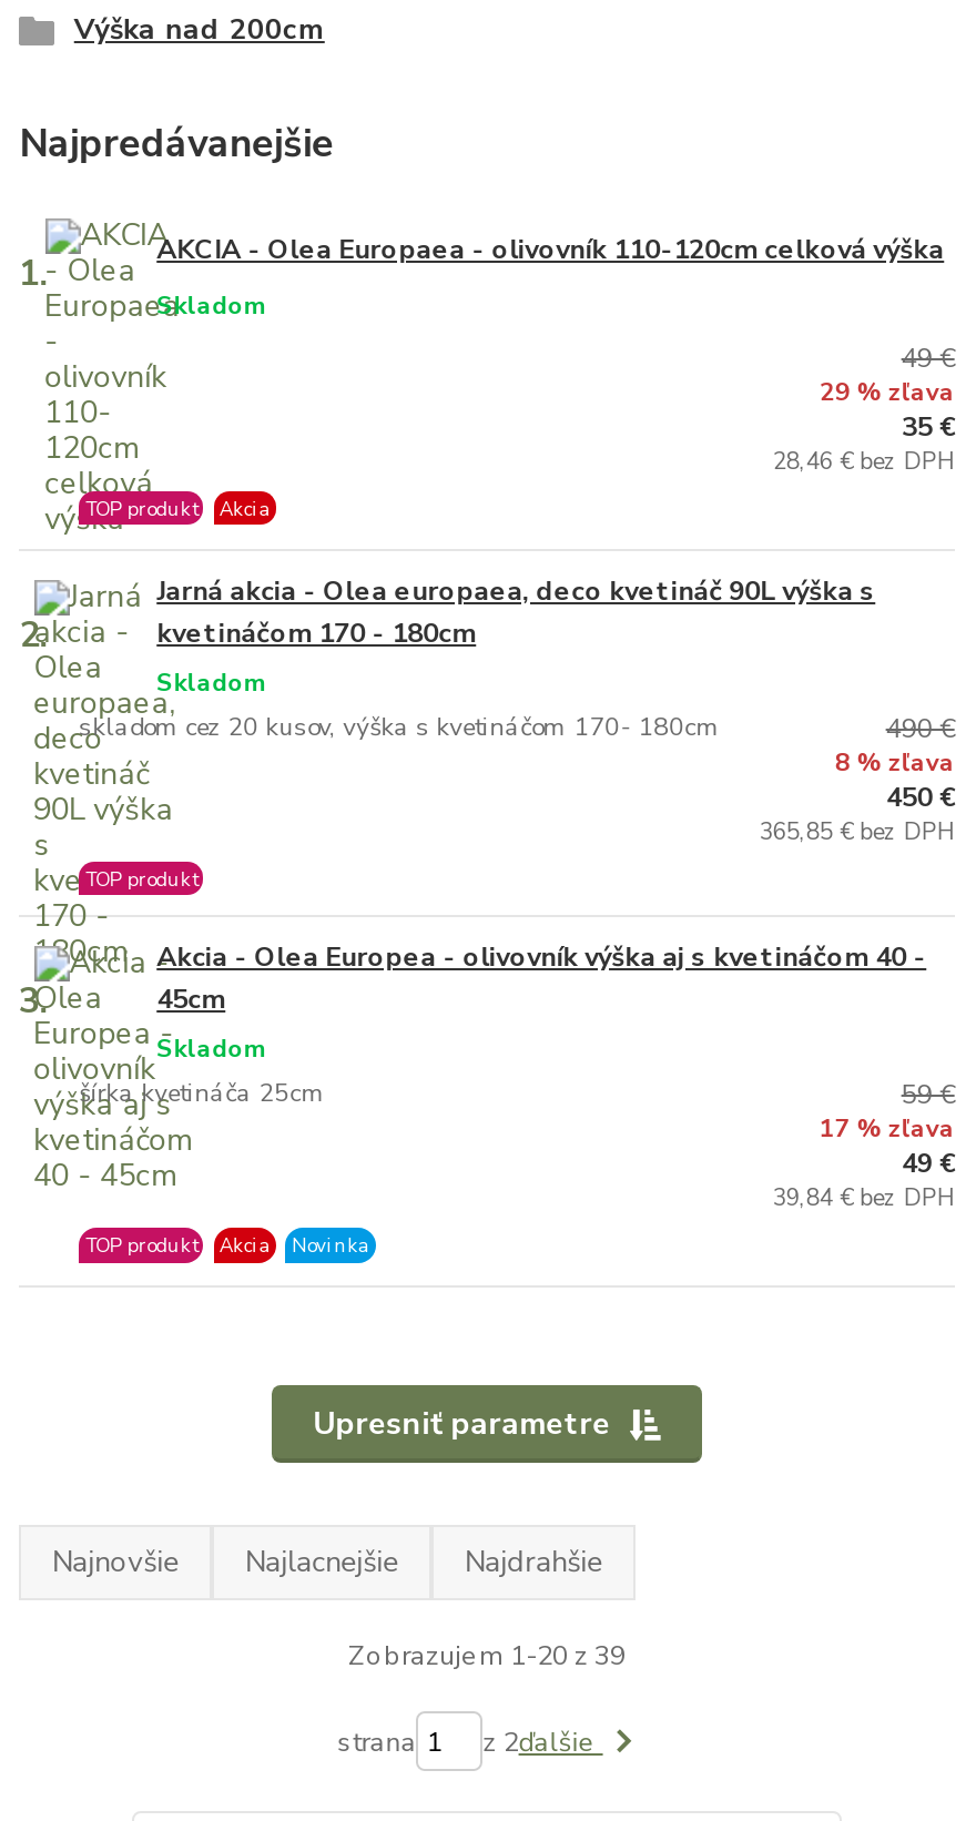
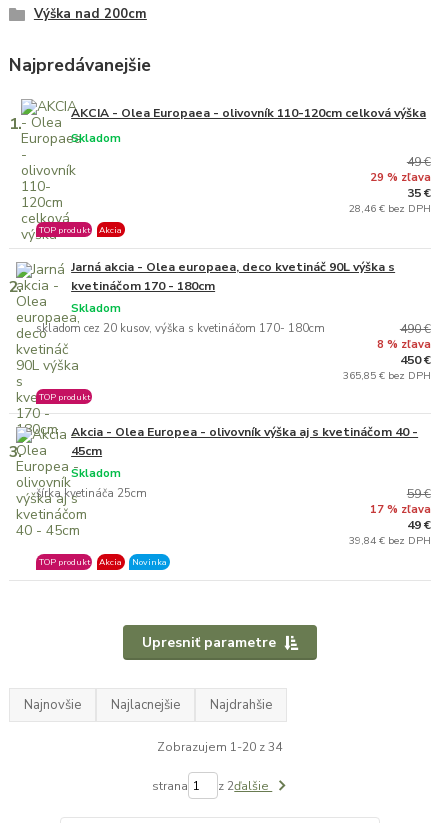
[348,1638,626,1673] Zobrazujem 1-20 z 39 -> [157,739,282,755] Zobrazujem 1-20 z 34

